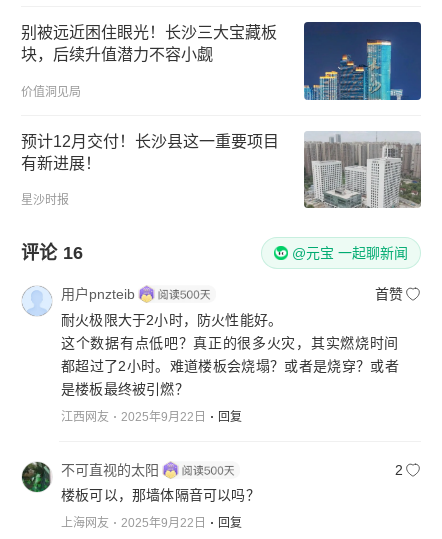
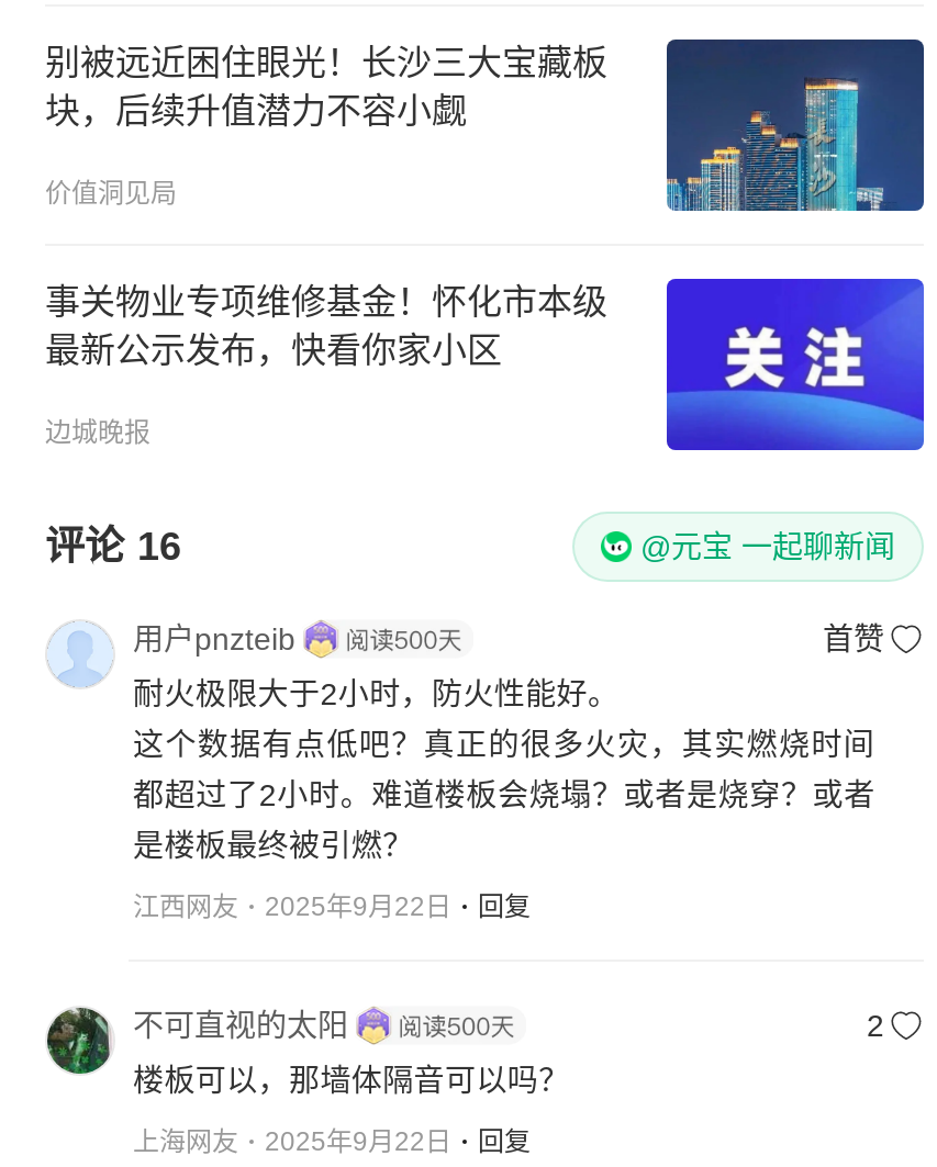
[21,130,422,209] [image] | 预计12月交付！长沙县这一重要项目 | 有新进展！ -> [45,276,926,453] [image] | 事关物业专项维修基金！怀化市本级 | 最新公示发布，快看你家小区
[21,193,69,207] 星沙时报 -> [45,417,150,447] 边城晚报

